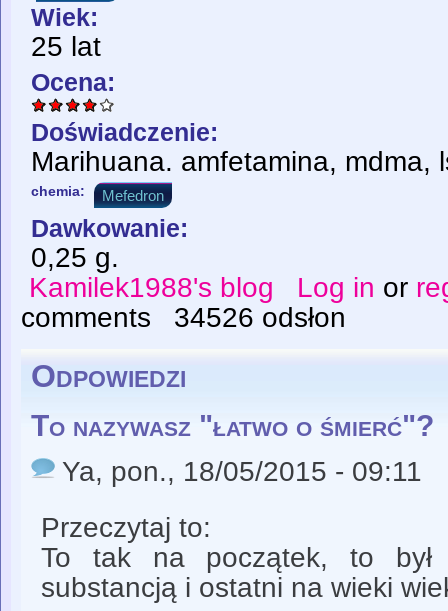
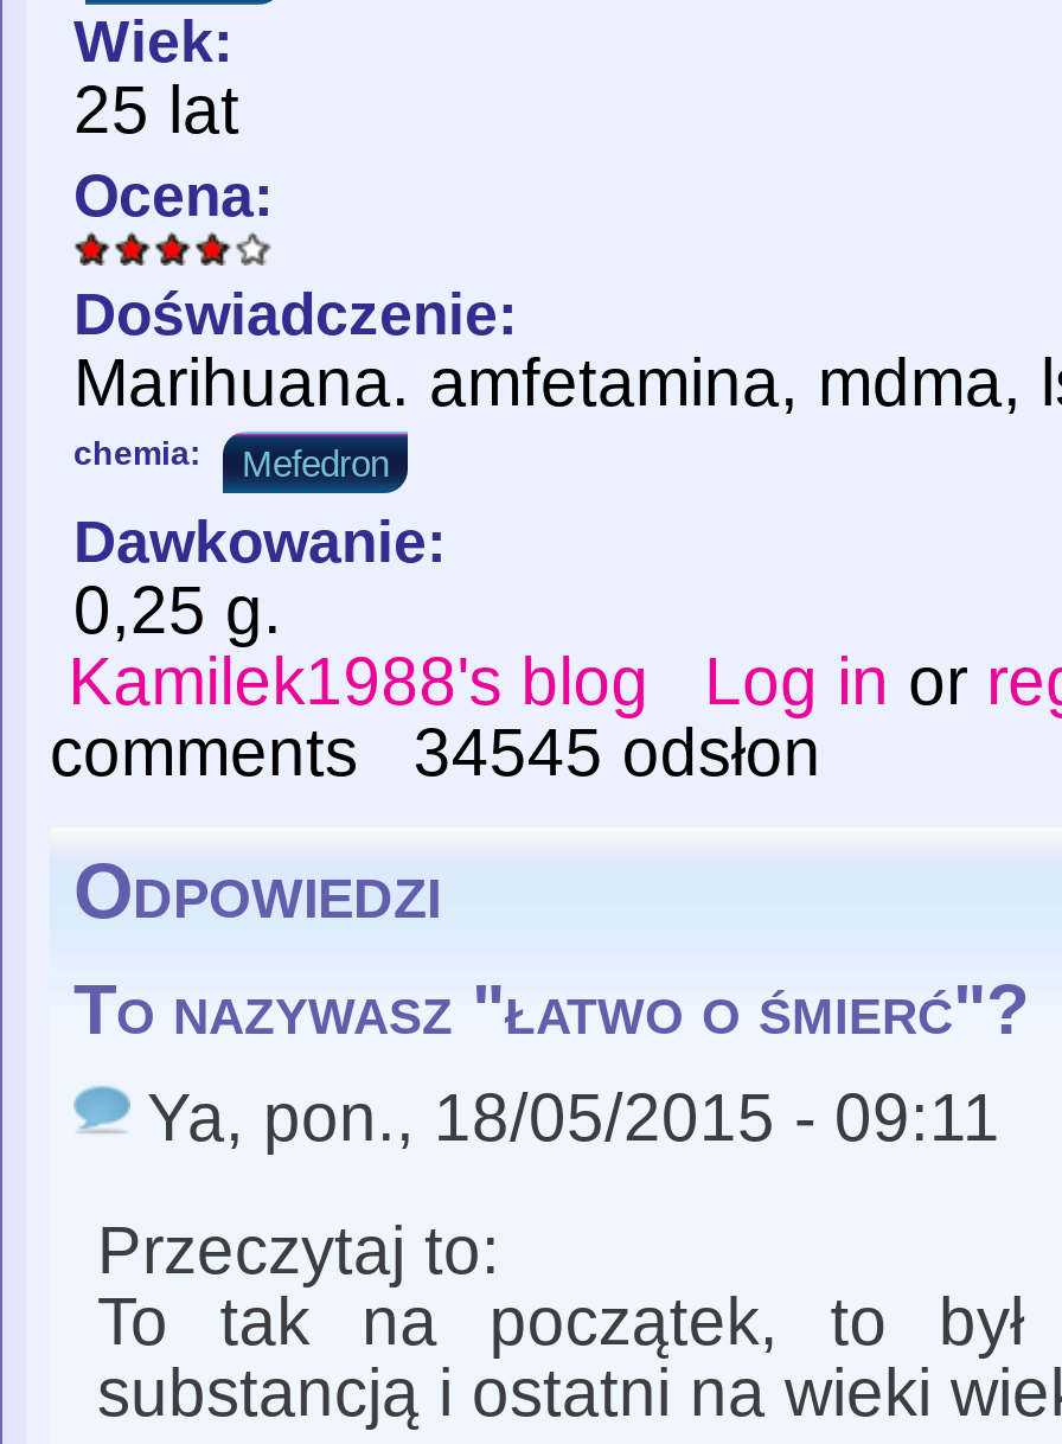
[21,302,346,333] comments 34526 odsłon -> [50,717,821,790] comments 34545 odsłon

